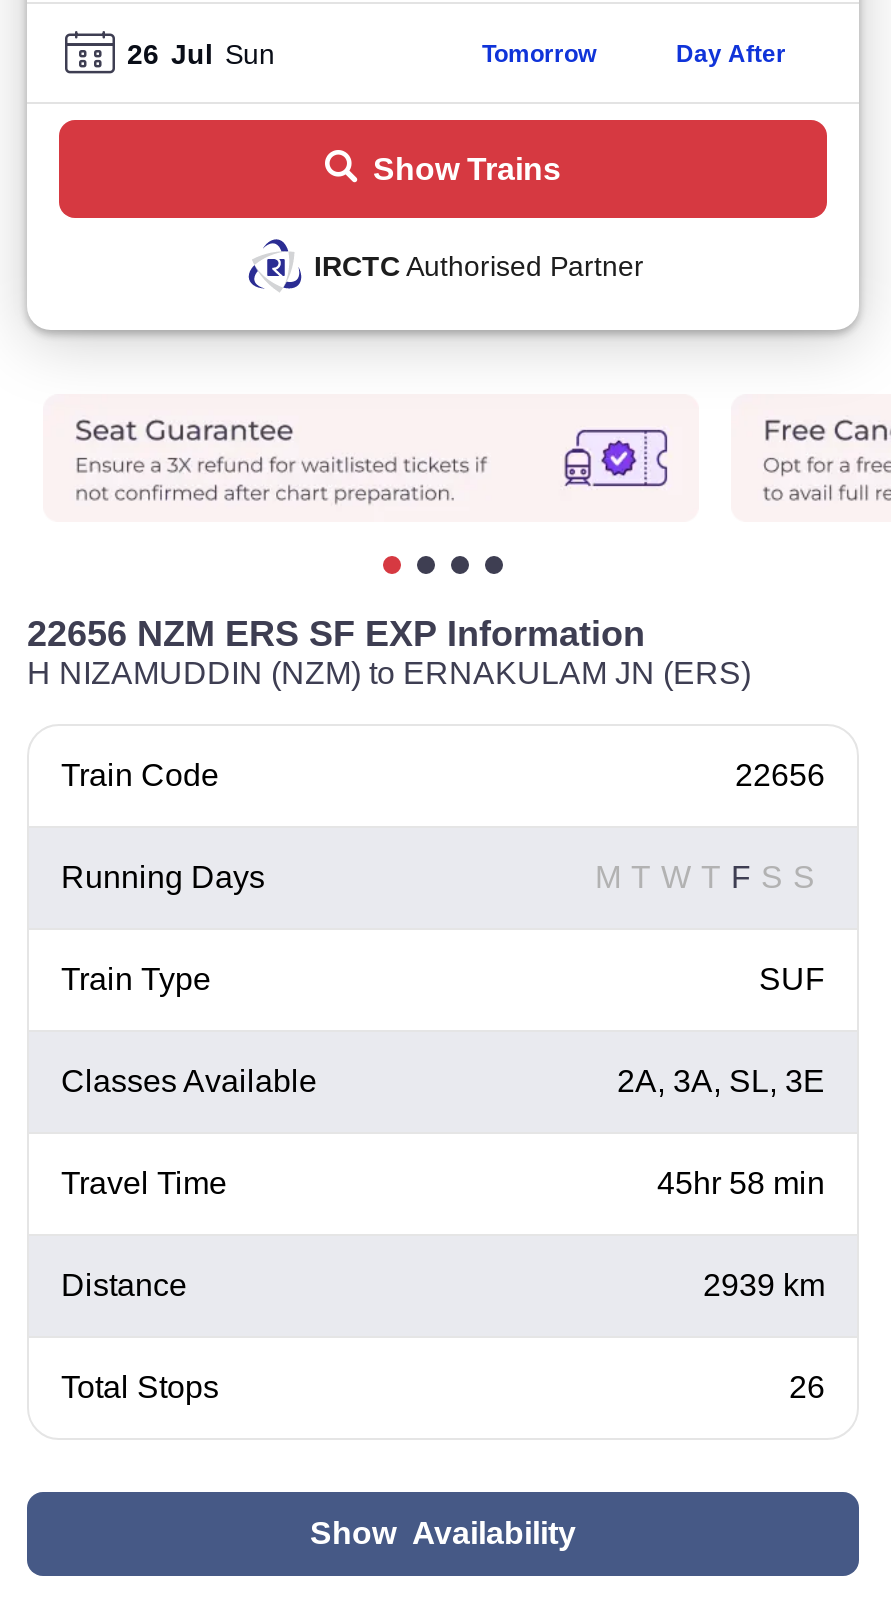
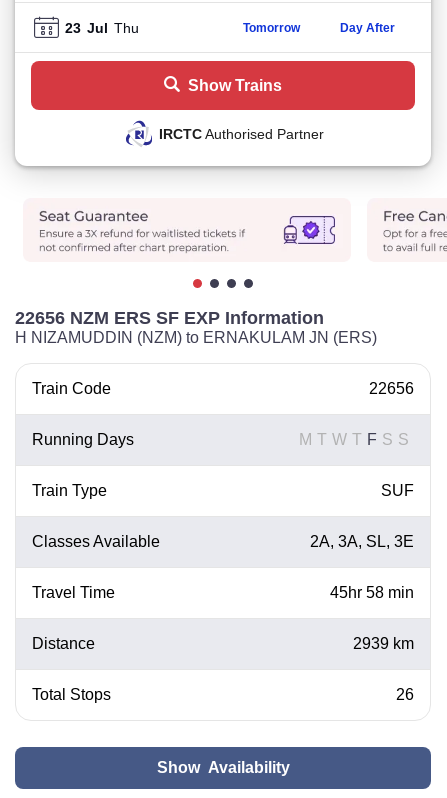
[127,37,275,69] 26 Jul Sun -> [65,19,139,35] 23 Jul Thu

